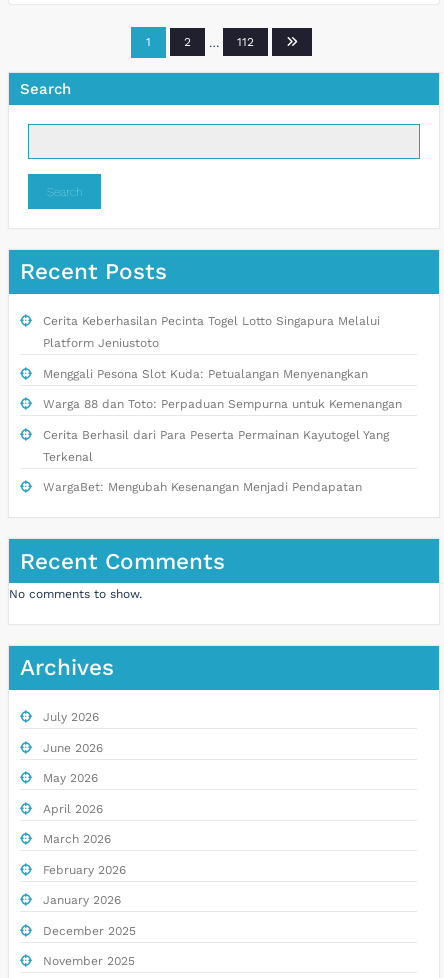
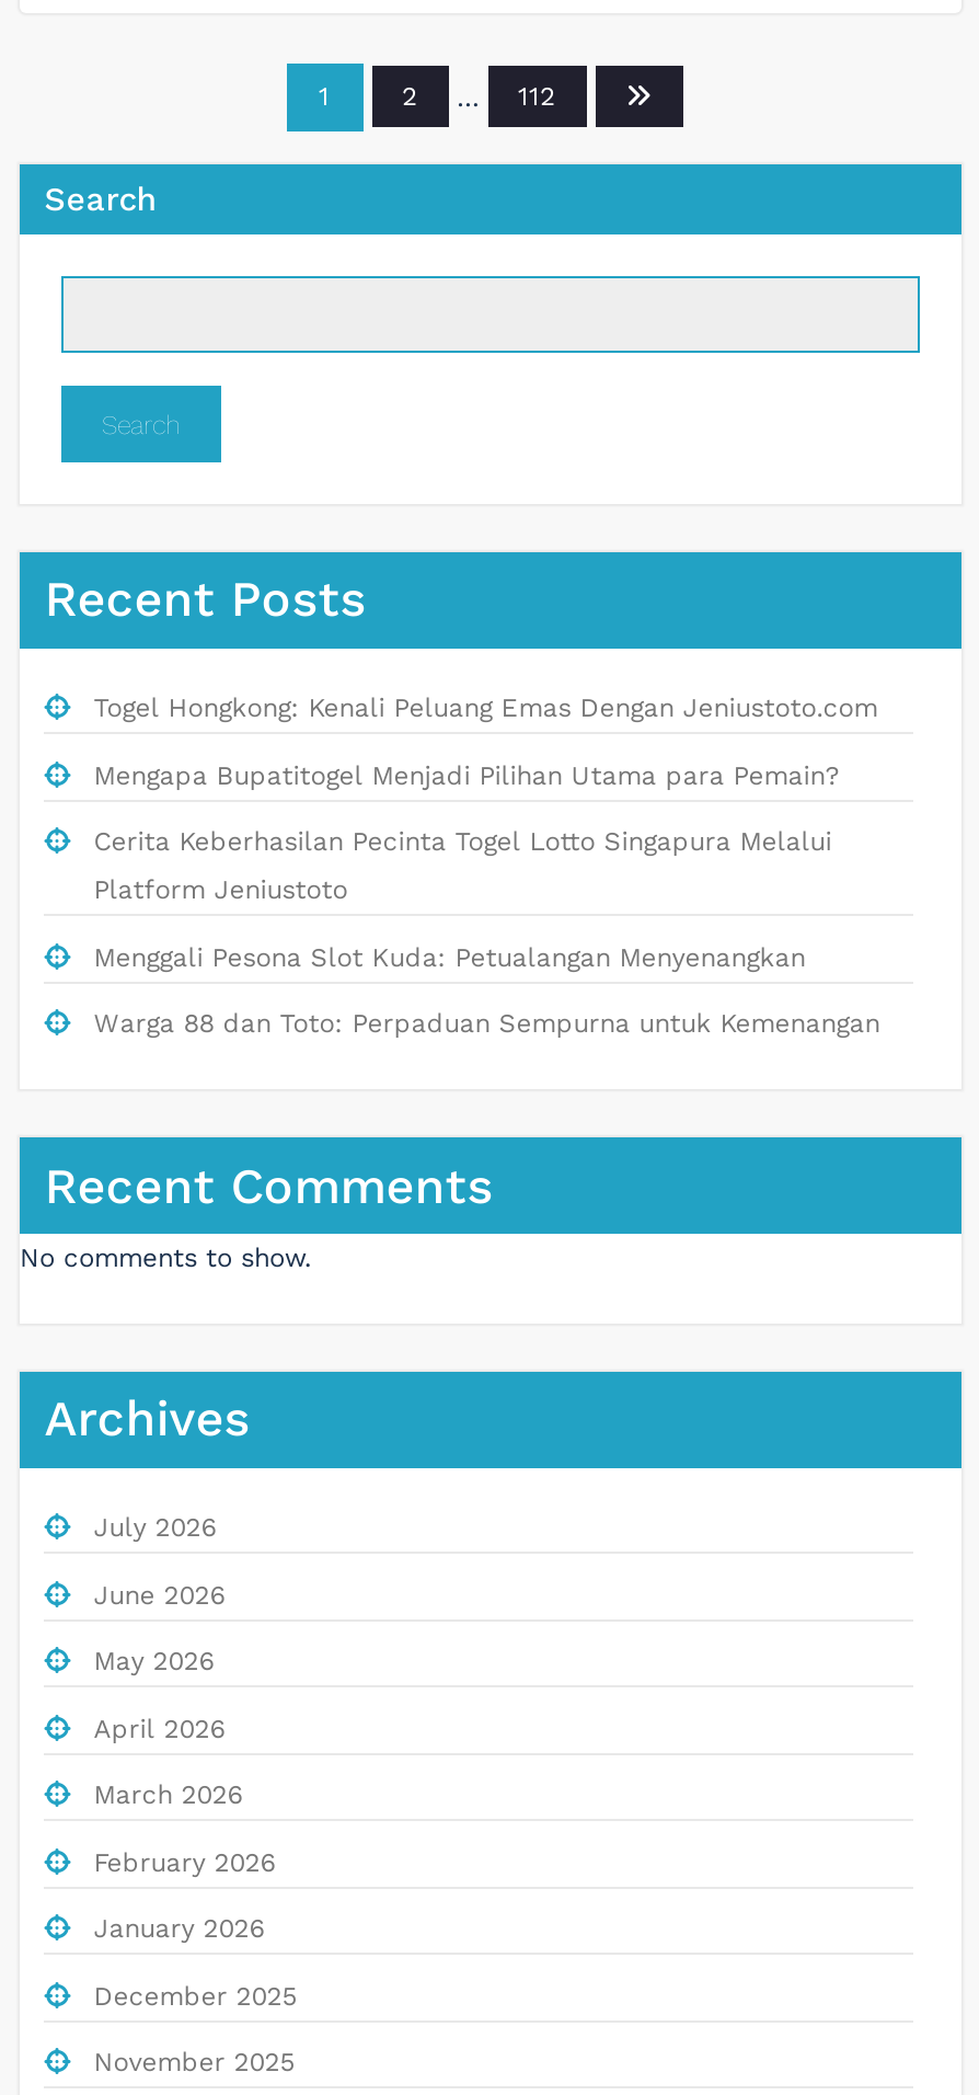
none -> [94,693,878,790] Togel Hongkong: Kenali Peluang Emas Dengan Jeniustoto.com | Mengapa Bupatitogel Menjadi Pilihan Utama para Pemain?
moved [43,314,402,411] -> [94,827,880,1039]: Cerita Keberhasilan Pecinta Togel Lotto Singapura Melalui | Platform Jeniustoto | Menggali Pesona Slot Kuda: Petualangan Menyenangkan | Warga 88 dan Toto: Perpaduan Sempurna untuk Kemenangan
[43,428,389,494] Cerita Berhasil dari Para Peserta Permainan Kayutogel Yang | Terkenal | WargaBet: Mengubah Kesenangan Menjadi Pendapatan -> none

